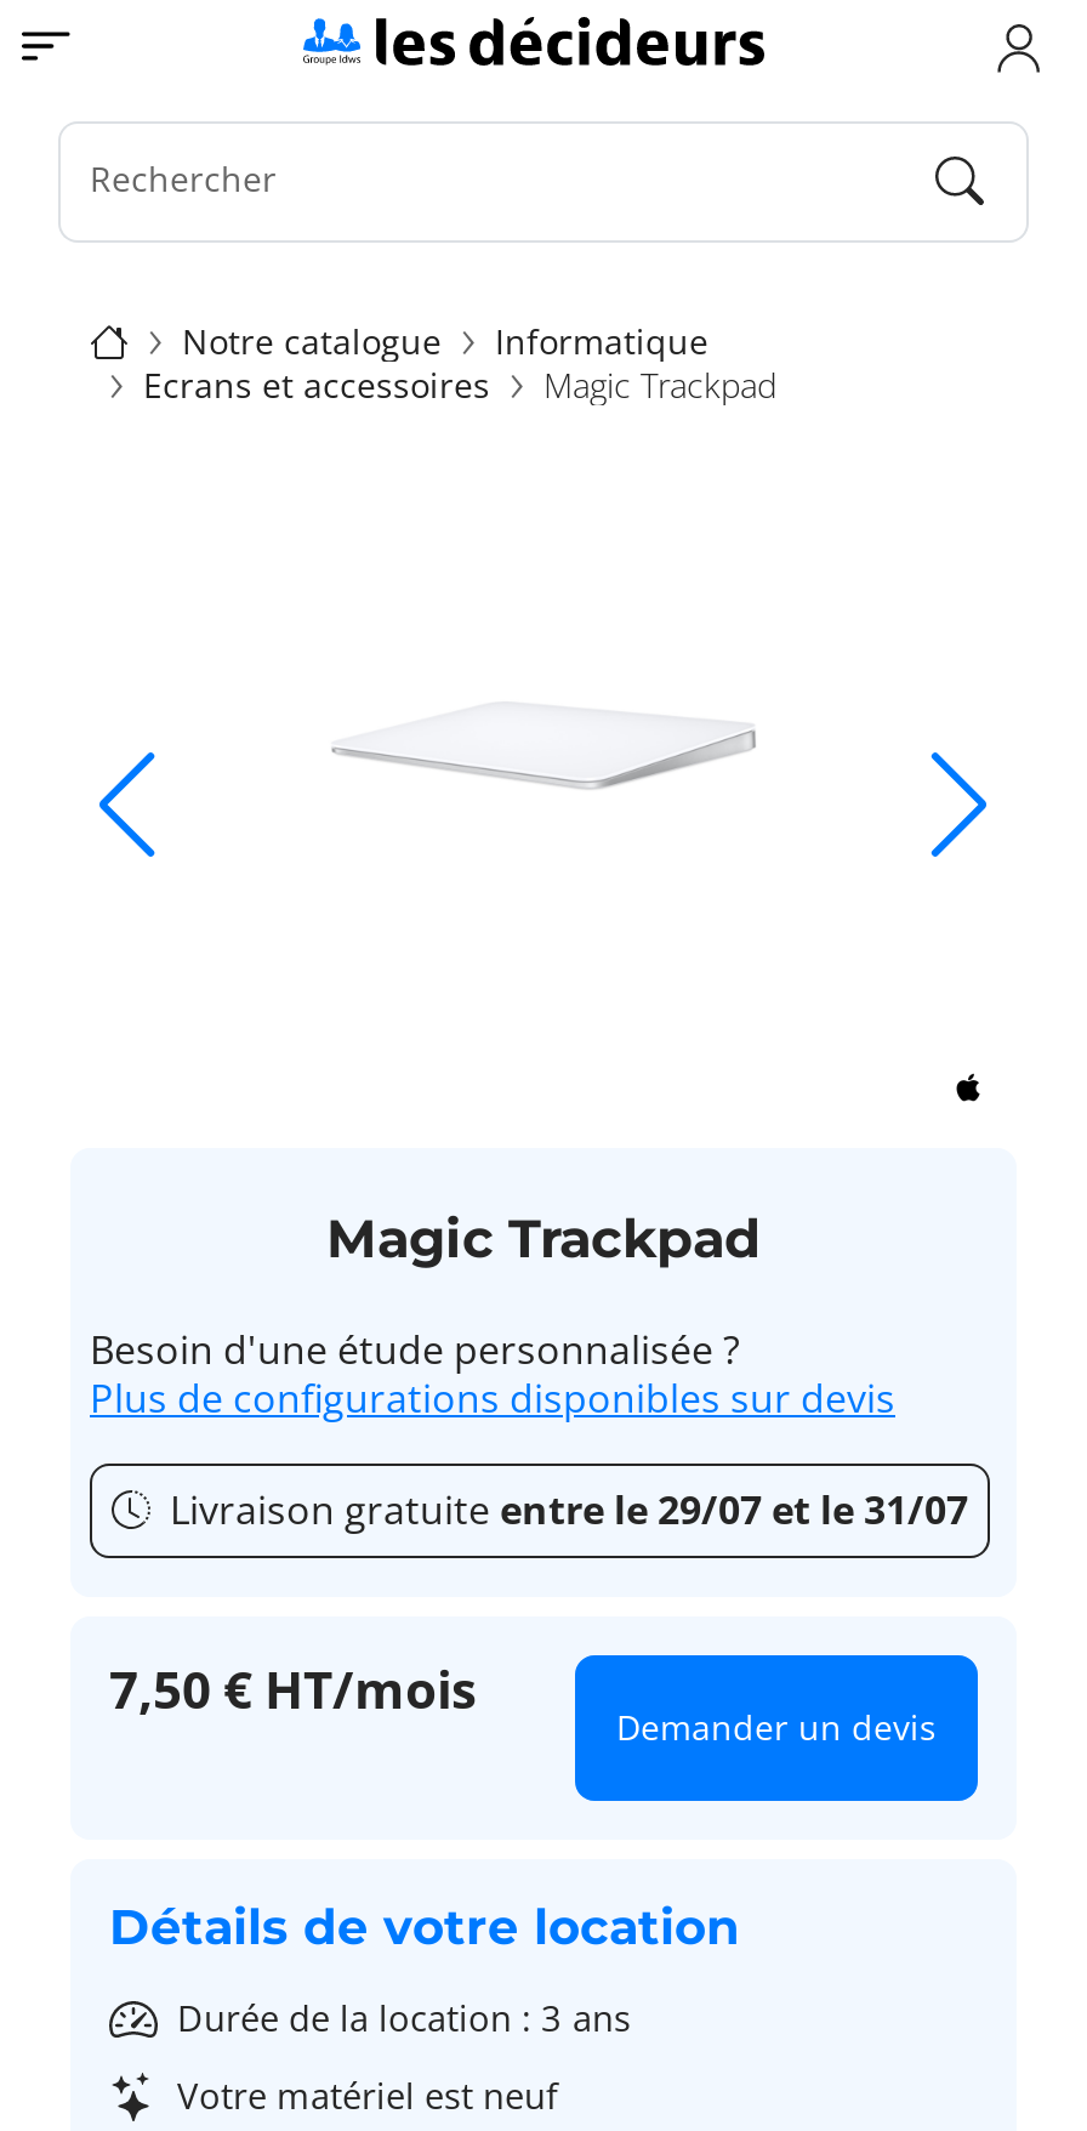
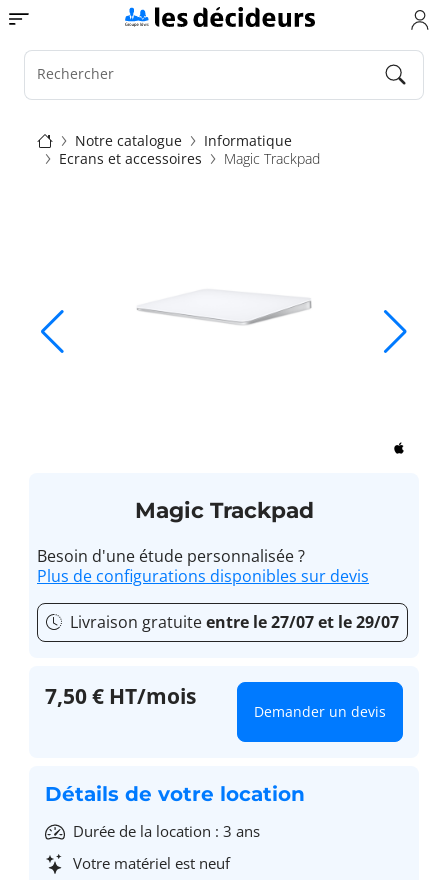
[170,1483,968,1536] Livraison gratuite entre le 29/07 et le 31/07 -> [70,611,399,633] Livraison gratuite entre le 27/07 et le 29/07

